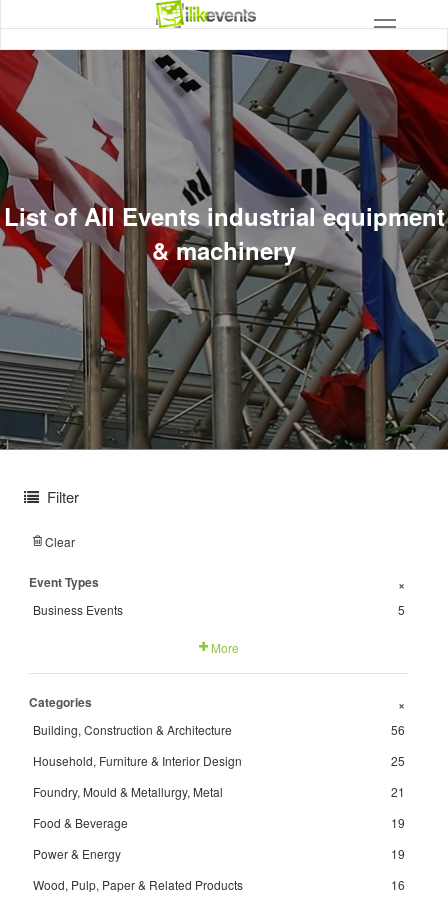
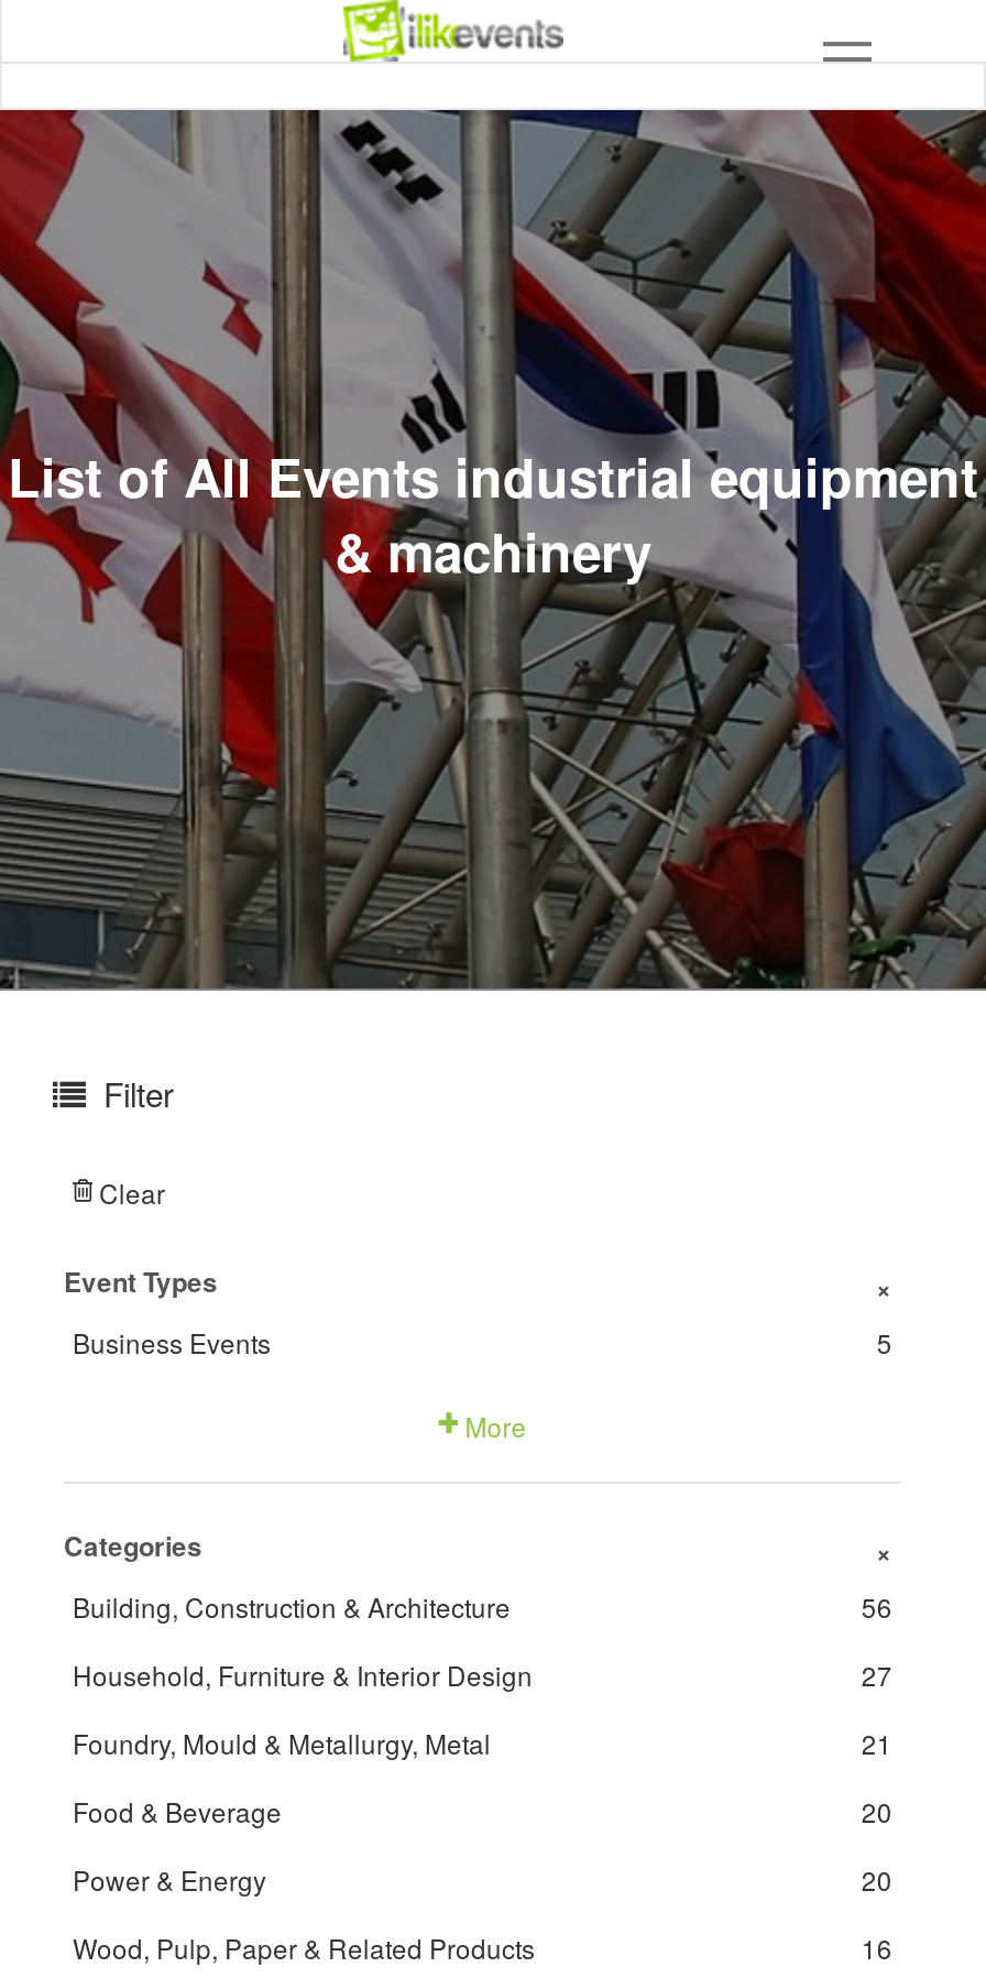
[391,752,405,769] 25 -> [861,1655,892,1693] 27
[391,814,405,831] 19 -> [861,1792,892,1829] 20
[391,845,405,862] 19 -> [861,1860,892,1898] 20

